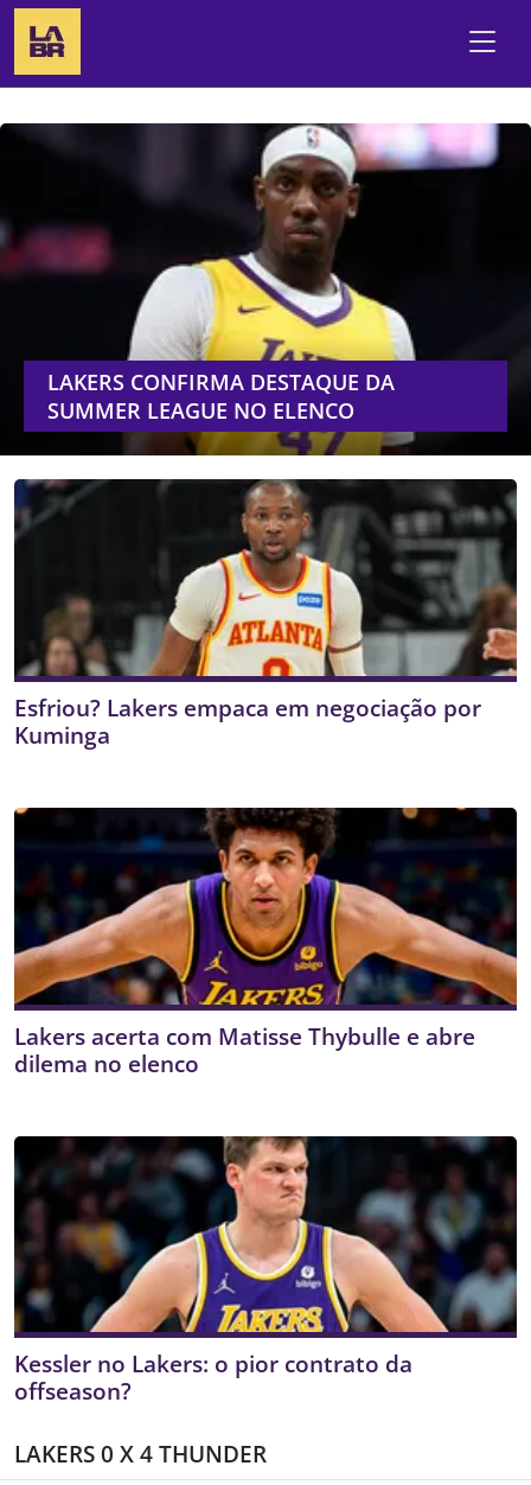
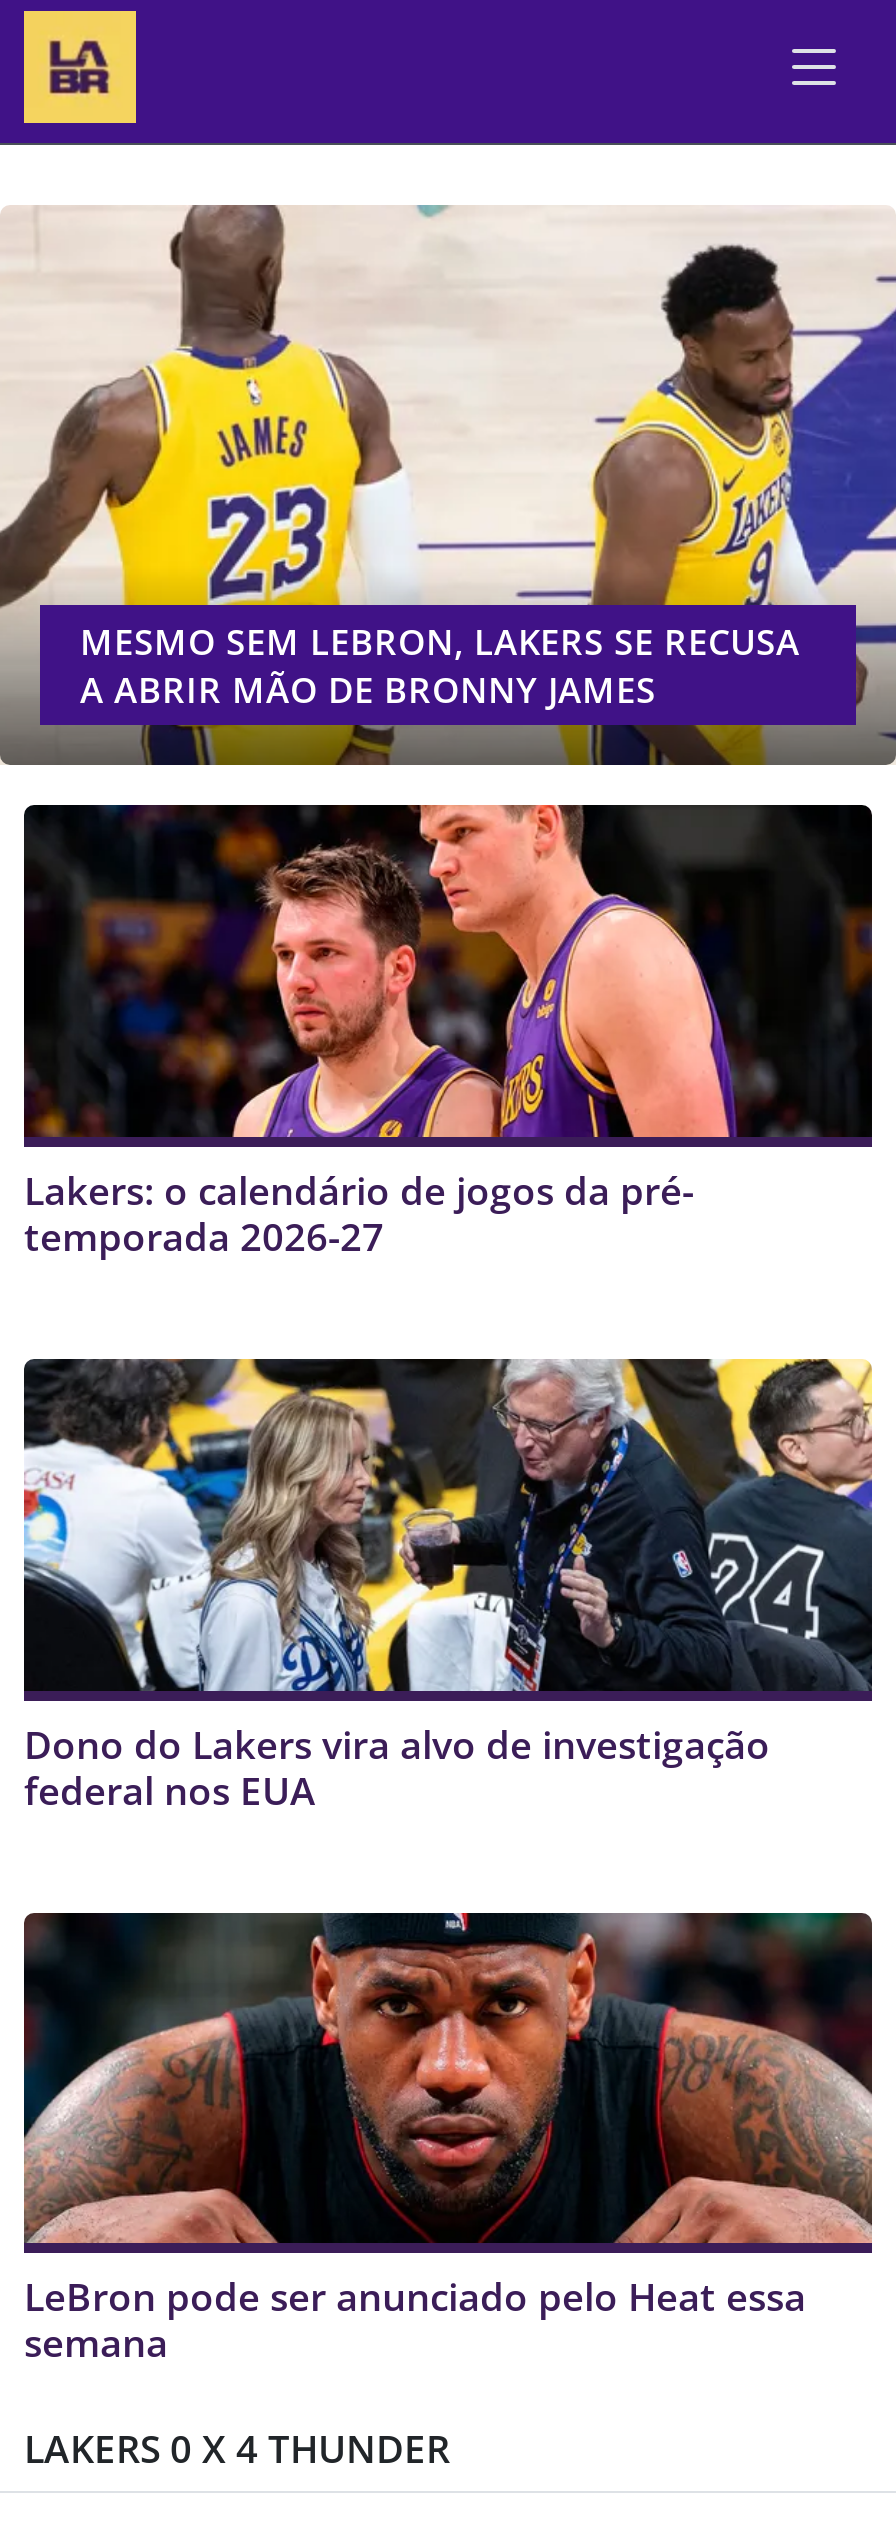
[4,122,527,457] [image] | LAKERS CONFIRMA DESTAQUE DA | SUMMER LEAGUE NO ELENCO -> [6,203,890,767] [image] | MESMO SEM LEBRON, LAKERS SE RECUSA | A ABRIR MÃO DE BRONNY JAMES
[14,478,518,751] [image] | Esfriou? Lakers empaca em negociação por | Kuminga -> [24,803,874,1263] [image] | Lakers: o calendário de jogos da pré- | temporada 2026-27
[13,807,518,1079] [image] | Lakers acerta com Matisse Thybulle e abre | dilema no elenco -> [22,1357,874,1816] [image] | Dono do Lakers vira alvo de investigação | federal nos EUA
[13,1135,518,1407] [image] | Kessler no Lakers: o pior contrato da | offseason? -> [22,1911,874,2370] [image] | LeBron pode ser anunciado pelo Heat essa | semana

